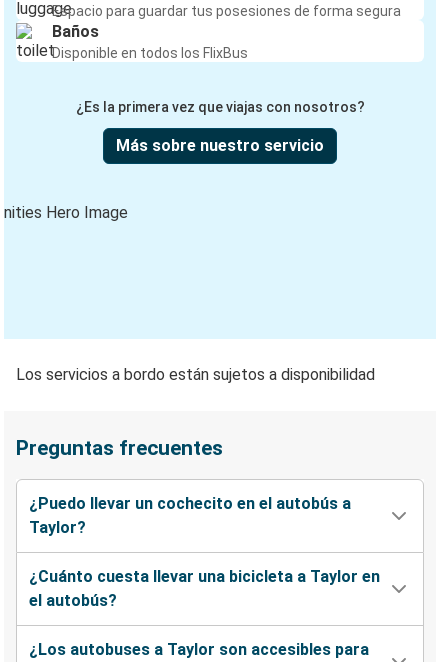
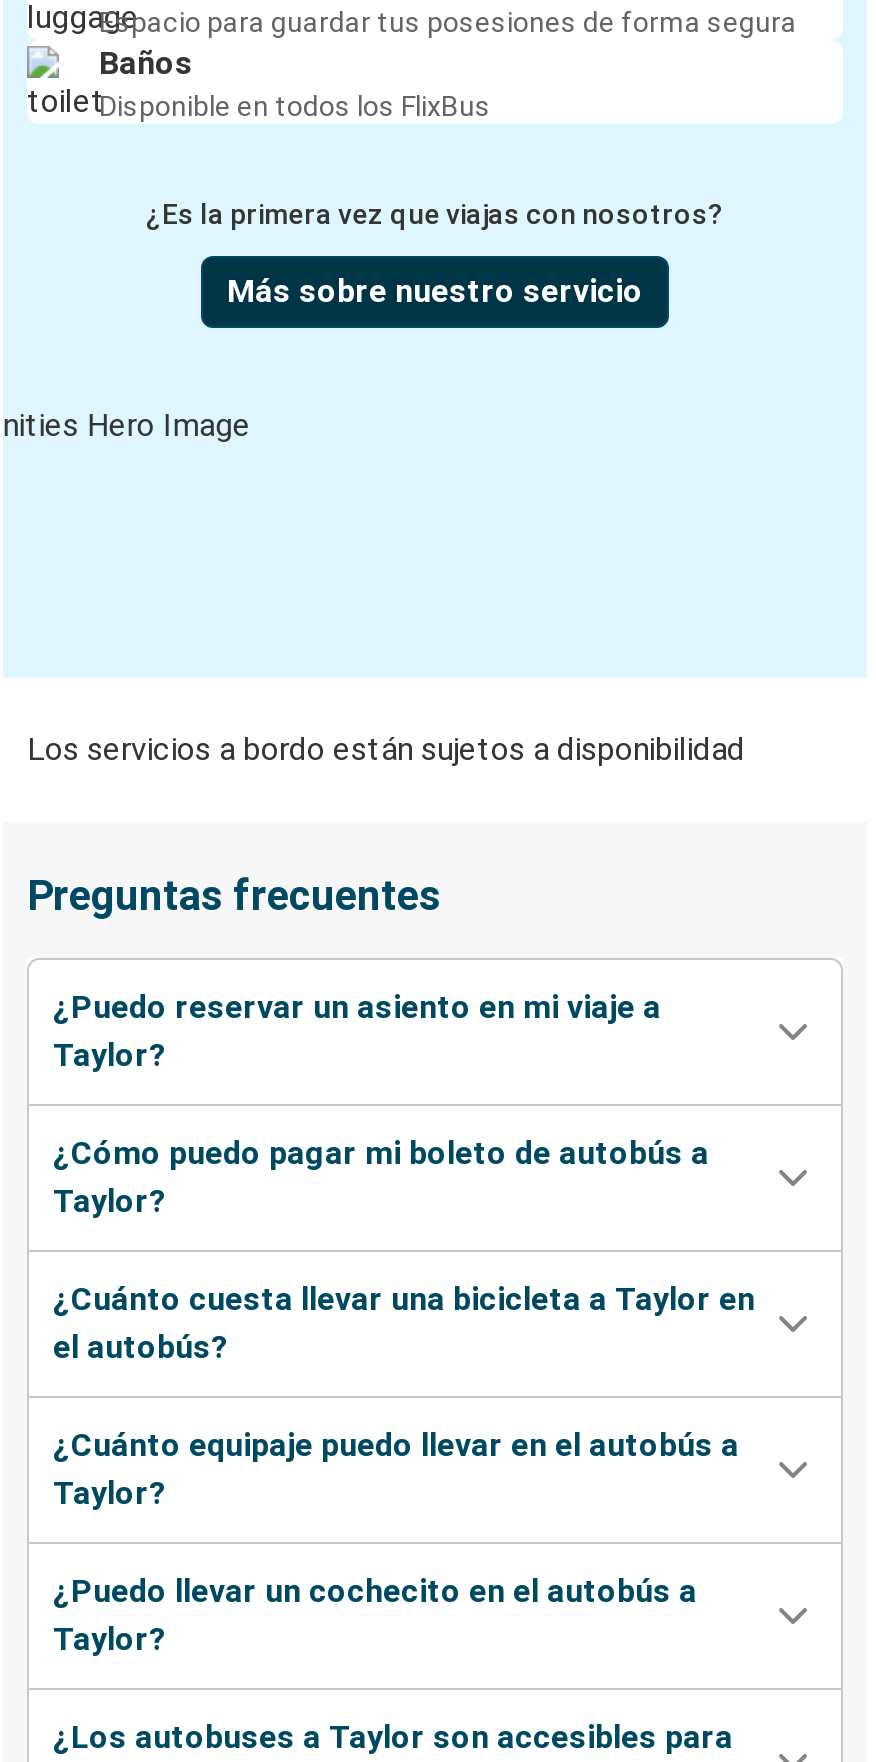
none -> [53,989,709,1173] ¿Puedo reservar un asiento en mi viaje a | Taylor? | ¿Cómo puedo pagar mi boleto de autobús a
moved [29,494,351,513] -> [53,1573,697,1611]: ¿Puedo llevar un cochecito en el autobús a
none -> [53,1427,739,1659] ¿Cuánto equipaje puedo llevar en el autobús a | Taylor? | Taylor?

